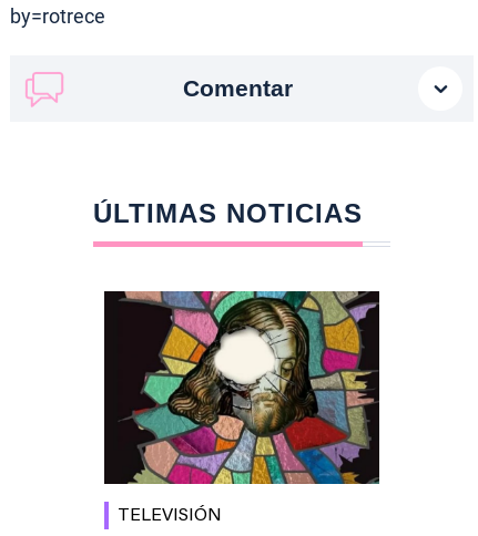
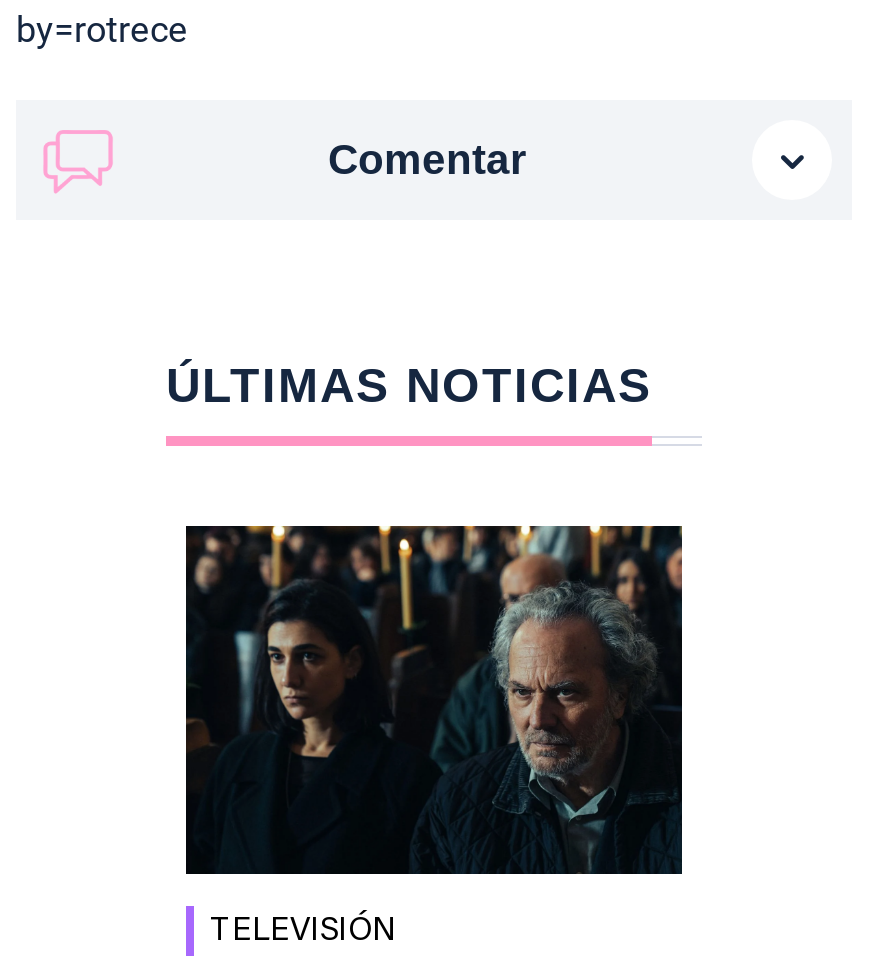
[110,290,380,485] [image] -> [188,524,684,876] [image]

